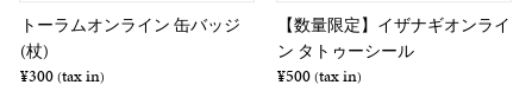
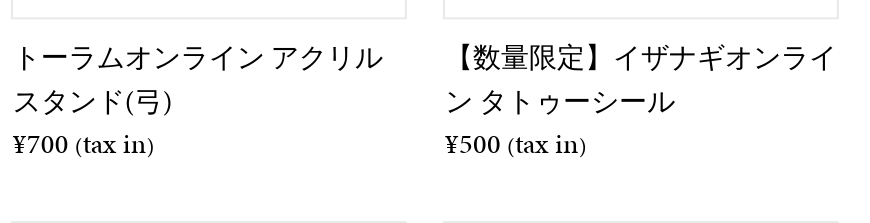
[20,14,240,87] トーラムオンライン 缶バッジ | (杖) | ¥300 (tax in) -> [13,40,383,164] トーラムオンライン アクリル | スタンド(弓) | ¥700 (tax in)

